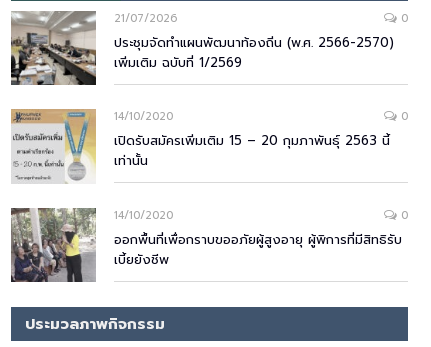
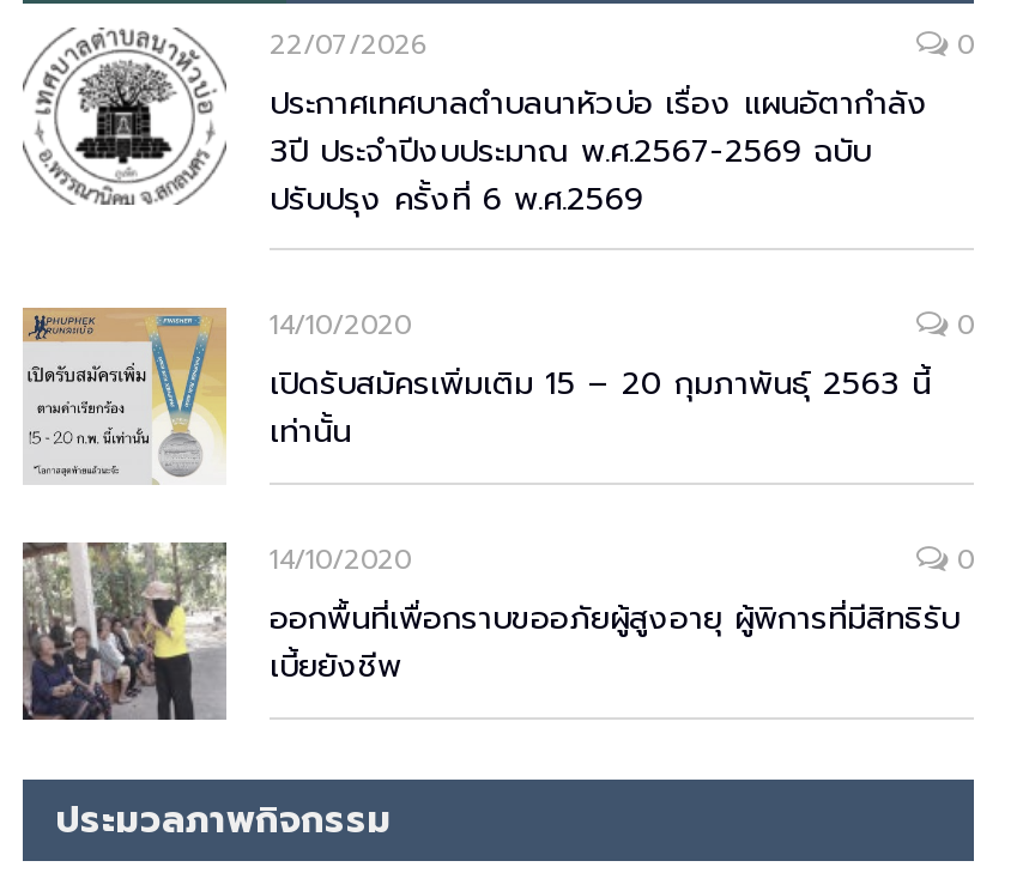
[10,10,177,86] [image] | 21/07/2026 -> [23,25,428,204] [image] | 22/07/2026
[114,33,394,72] ประชุมจัดทำแผนพัฒนาท้องถิ่น (พ.ศ. 2566-2570) | เพิ่มเติม ฉบับที่ 1/2569 -> [270,80,928,221] ประกาศเทศบาลตำบลนาหัวบ่อ เรื่อง แผนอัตากำลัง | 3ปี ประจำปีงบประมาณ พ.ศ.2567-2569 ฉบับ | ปรับปรุง ครั้งที่ 6 พ.ศ.2569

